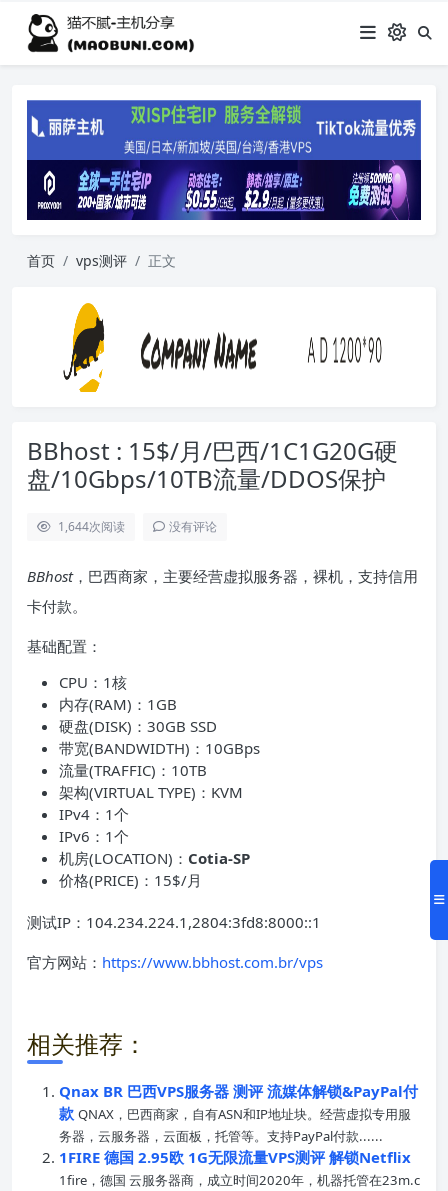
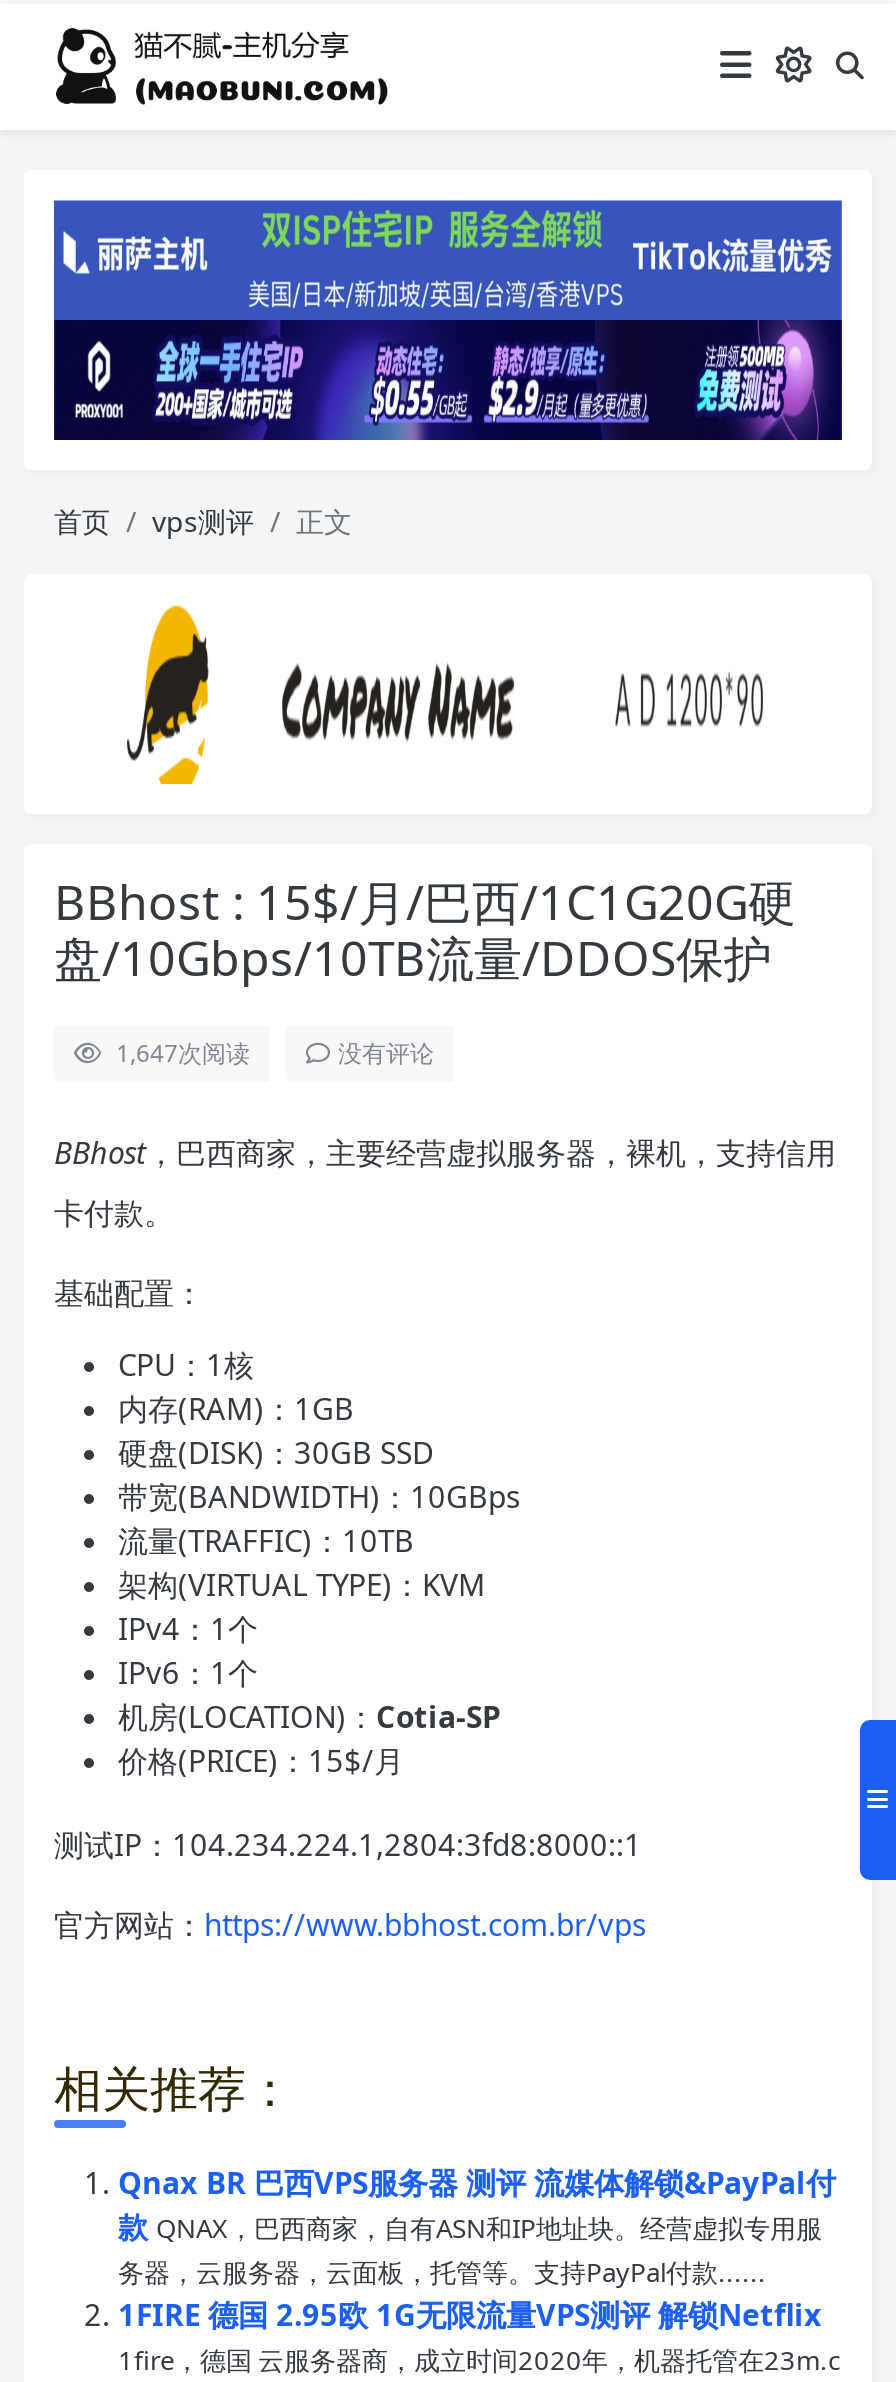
[58,518,125,535] 1,644次阅读 -> [116,1036,250,1070] 1,647次阅读

